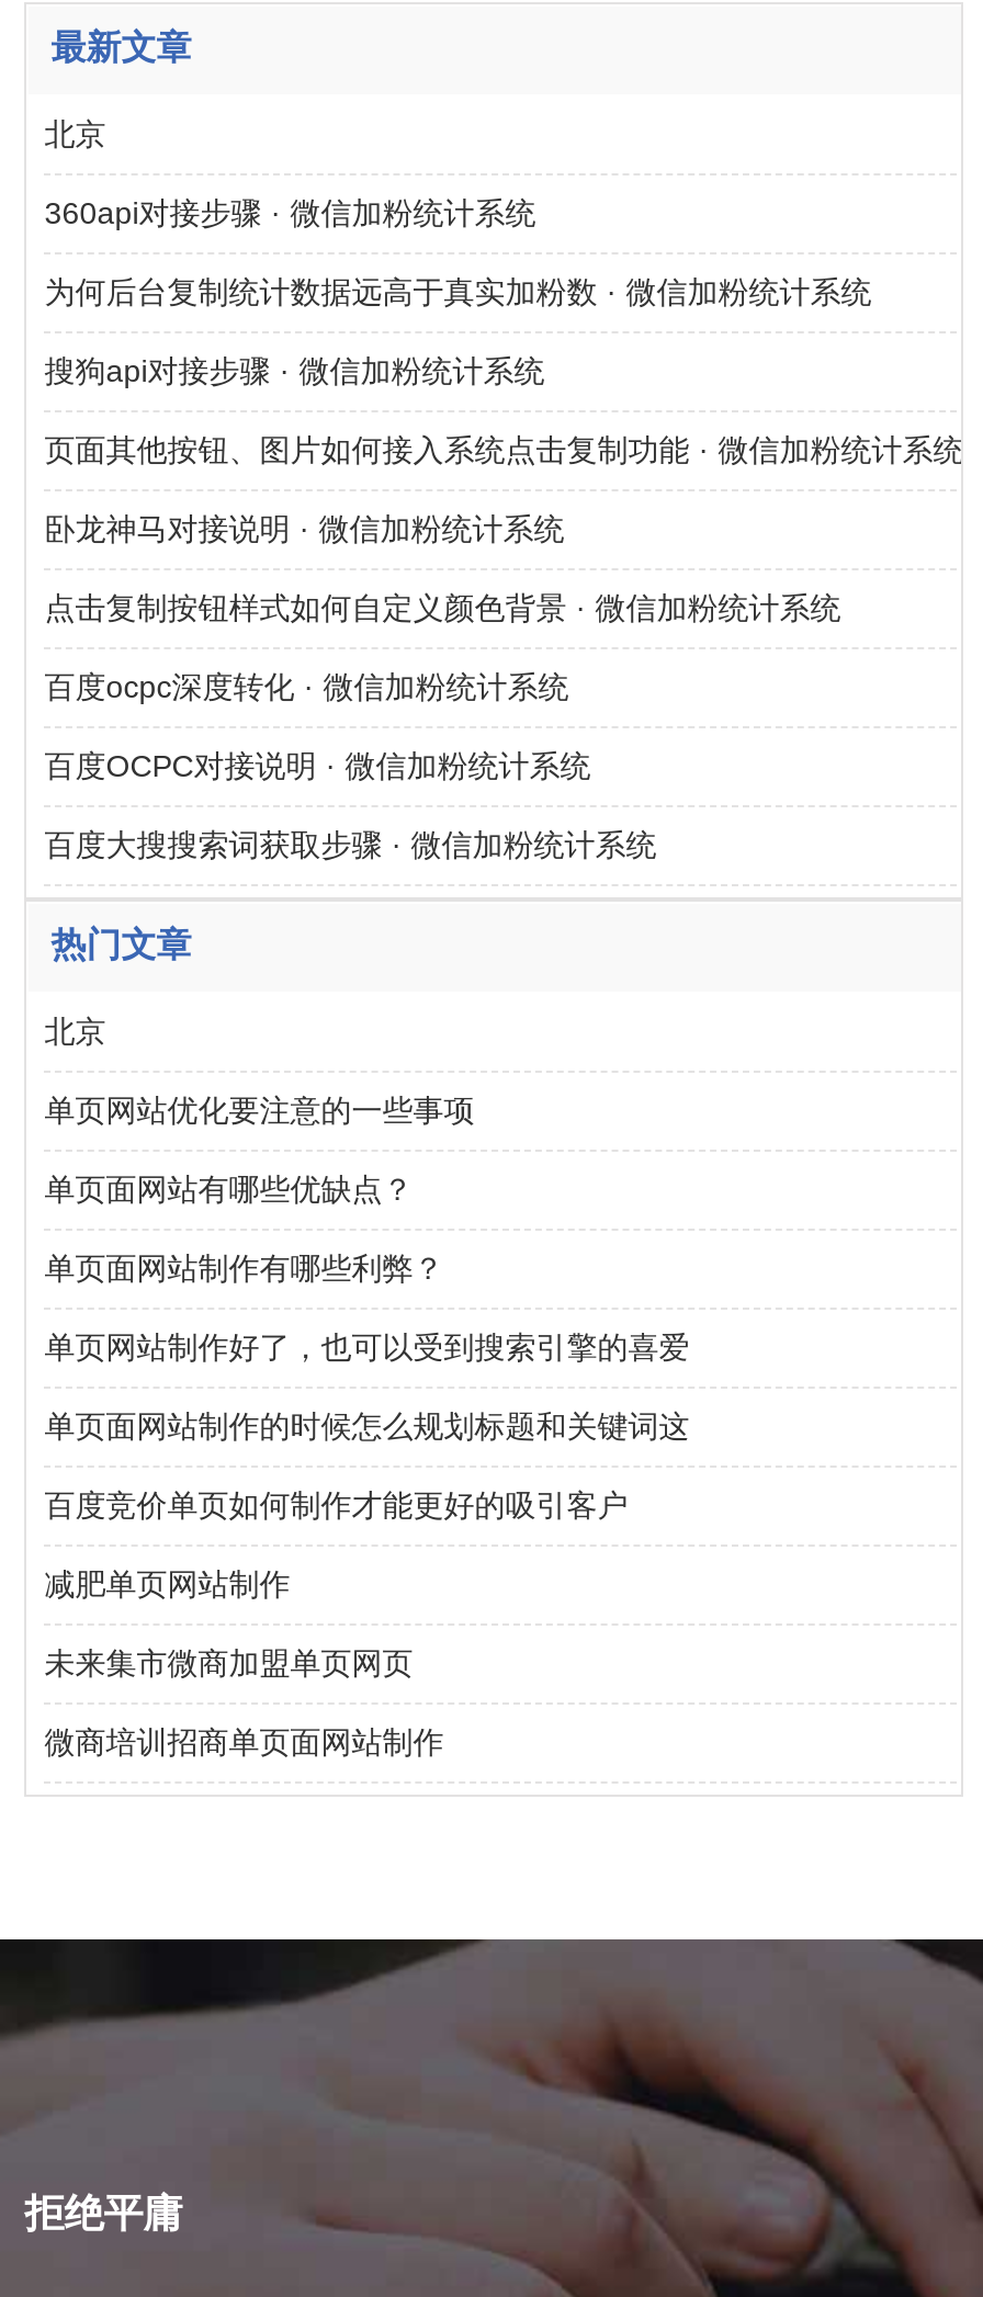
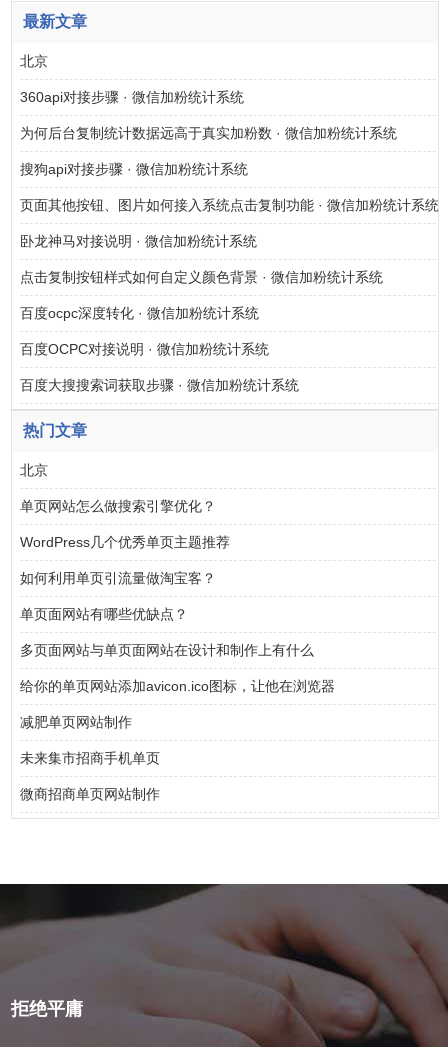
[44,1093,474,1128] 单页网站优化要注意的一些事项 -> [20,498,230,586] 单页网站怎么做搜索引擎优化？ | WordPress几个优秀单页主题推荐 | 如何利用单页引流量做淘宝客？
moved [44,1172,413,1207] -> [20,606,188,622]: 单页面网站有哪些优缺点？
[44,1251,689,1523] 单页面网站制作有哪些利弊？ | 单页网站制作好了，也可以受到搜索引擎的喜爱 | 单页面网站制作的时候怎么规划标题和关键词这 | 百度竞价单页如何制作才能更好的吸引客户 -> [20,642,335,694] 多页面网站与单页面网站在设计和制作上有什么 | 给你的单页网站添加avicon.ico图标，让他在浏览器
[44,1645,413,1681] 未来集市微商加盟单页网页 -> [20,750,160,766] 未来集市招商手机单页
[44,1724,444,1759] 微商培训招商单页面网站制作 -> [20,786,160,802] 微商招商单页网站制作

